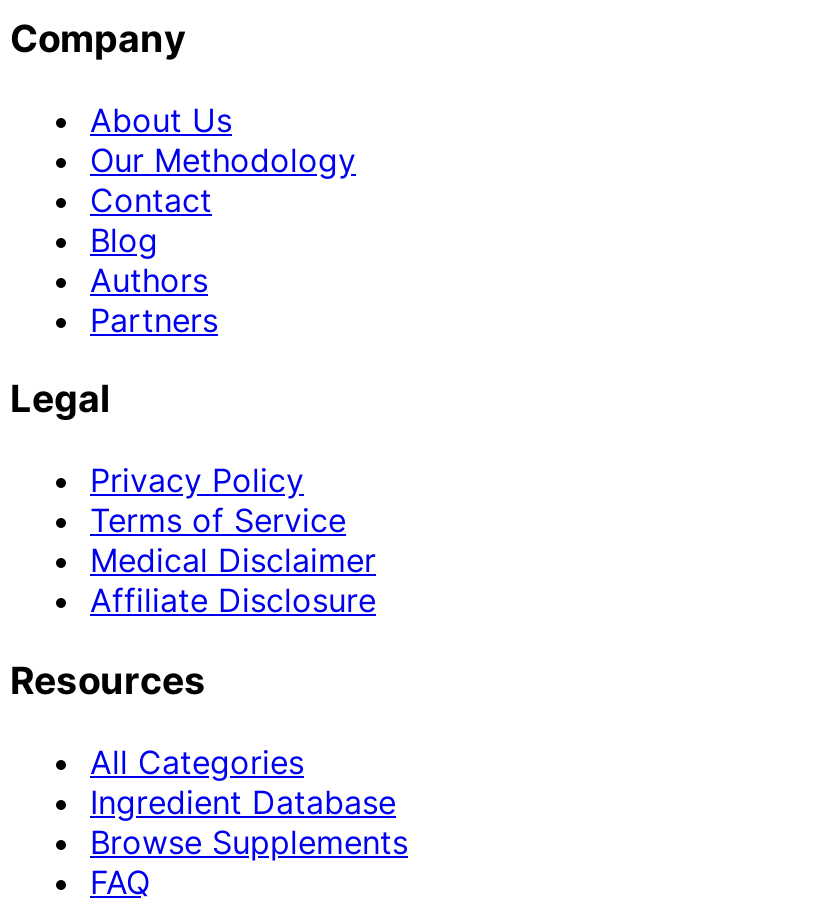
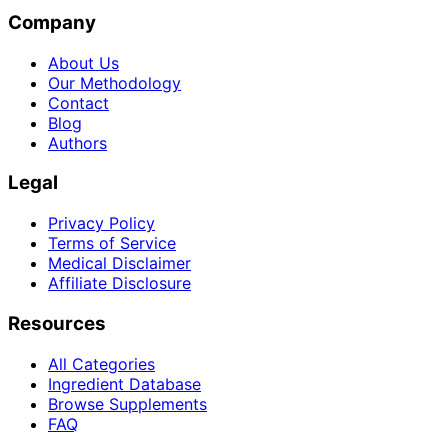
[90,299,218,339] Partners -> none

